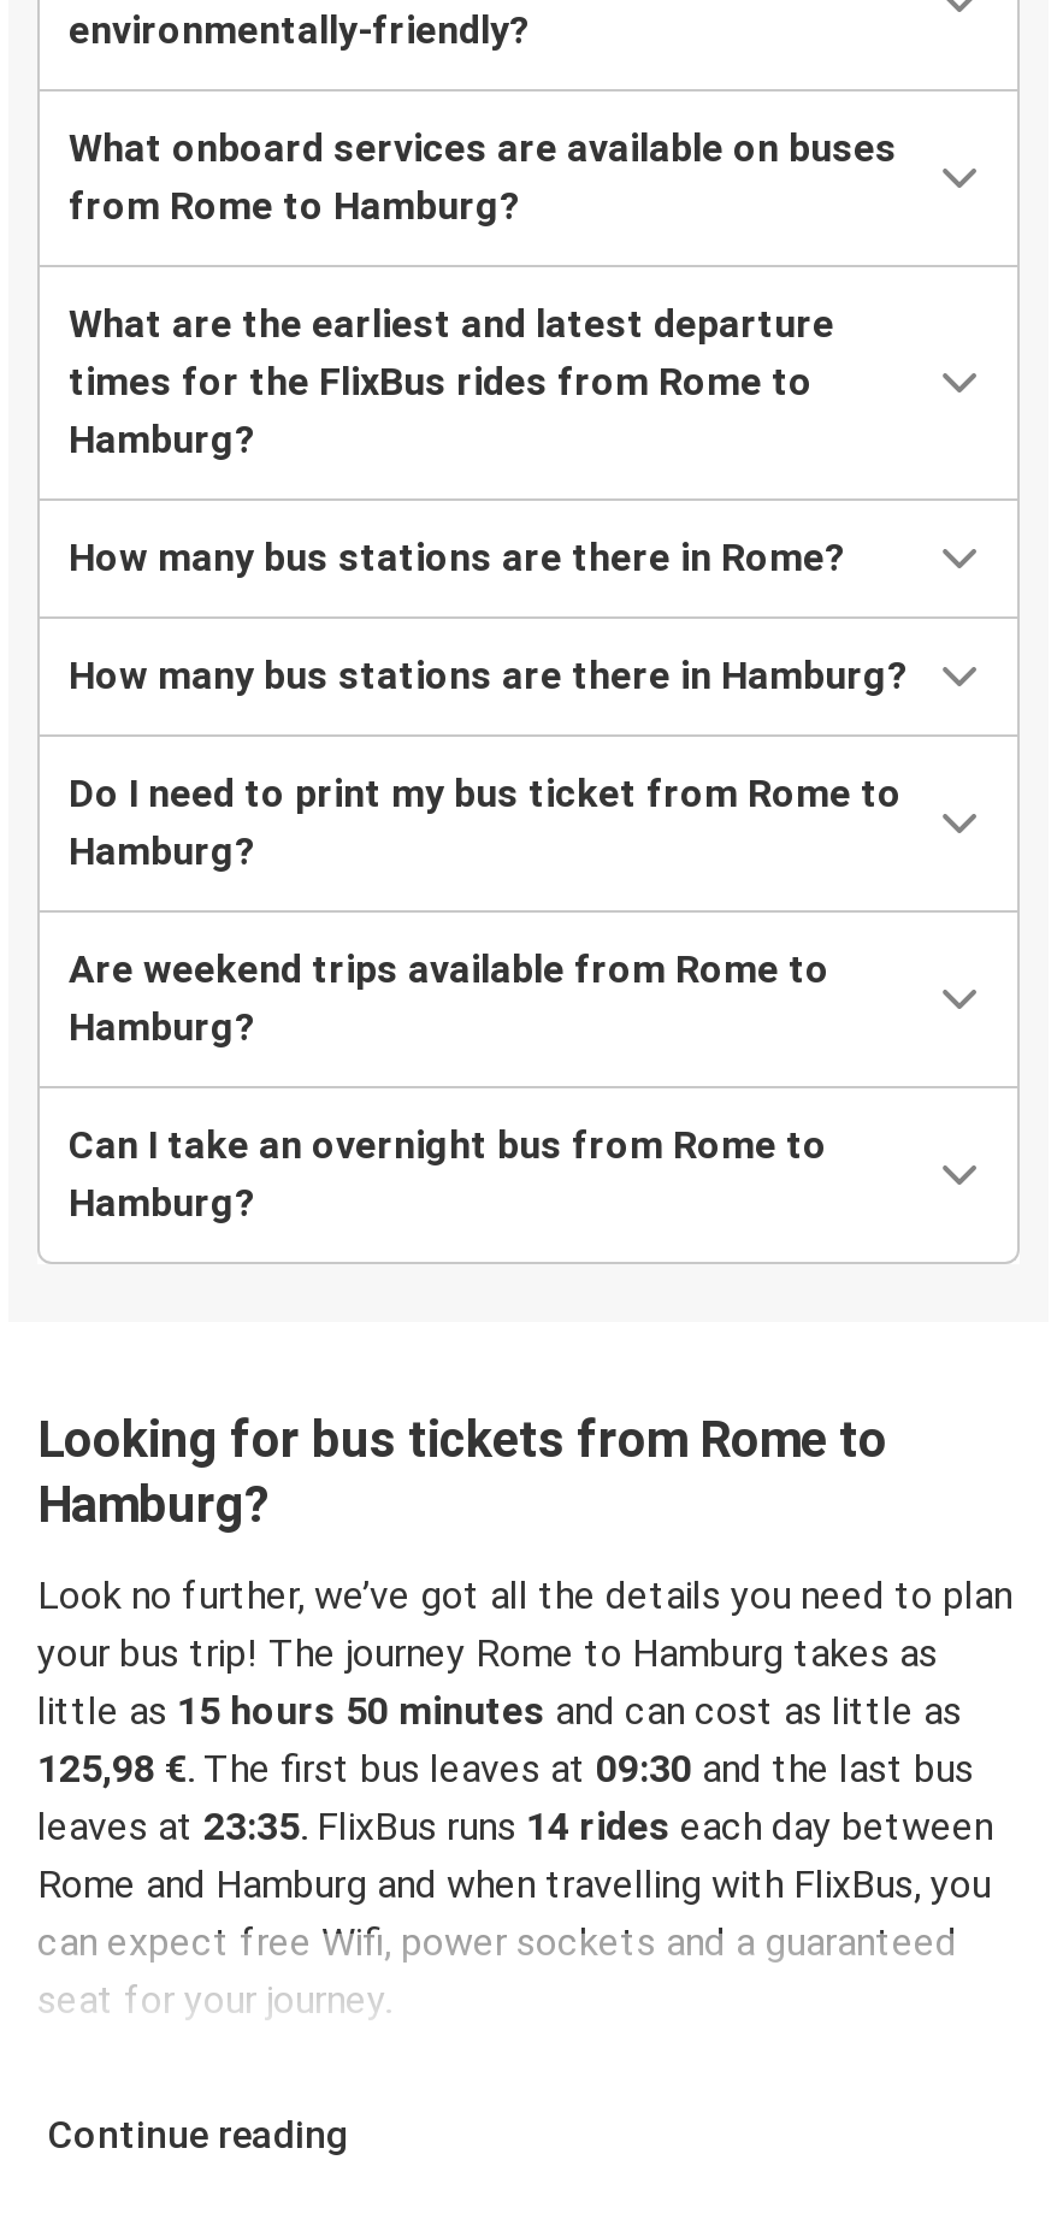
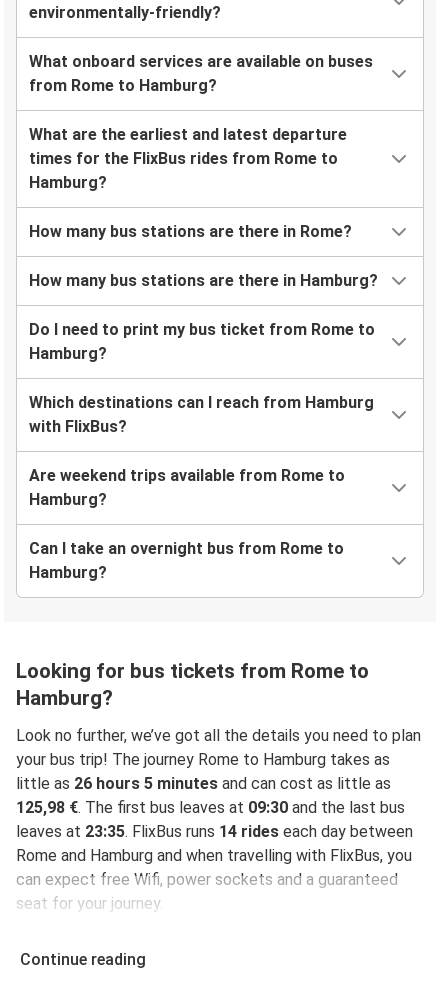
none -> [29,393,374,436] Which destinations can I reach from Hamburg | with FlixBus?
[37,1689,962,1734] little as 15 hours 50 minutes and can cost as little as -> [16,774,391,793] little as 26 hours 5 minutes and can cost as little as

